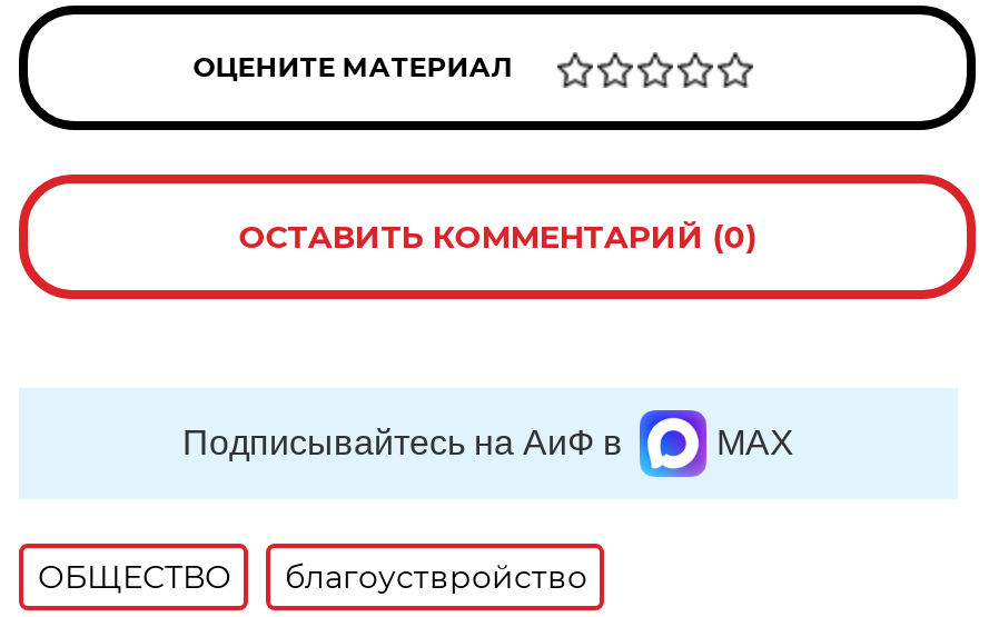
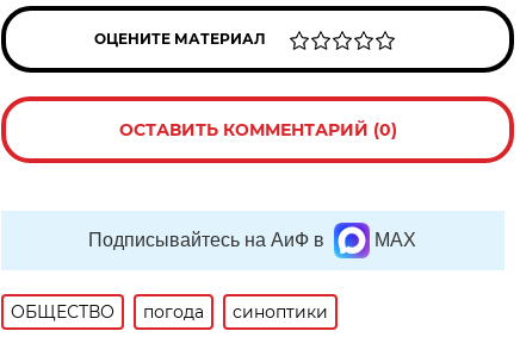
[285,557,587,597] благоуствройство -> [144,301,328,323] погода | синоптики

